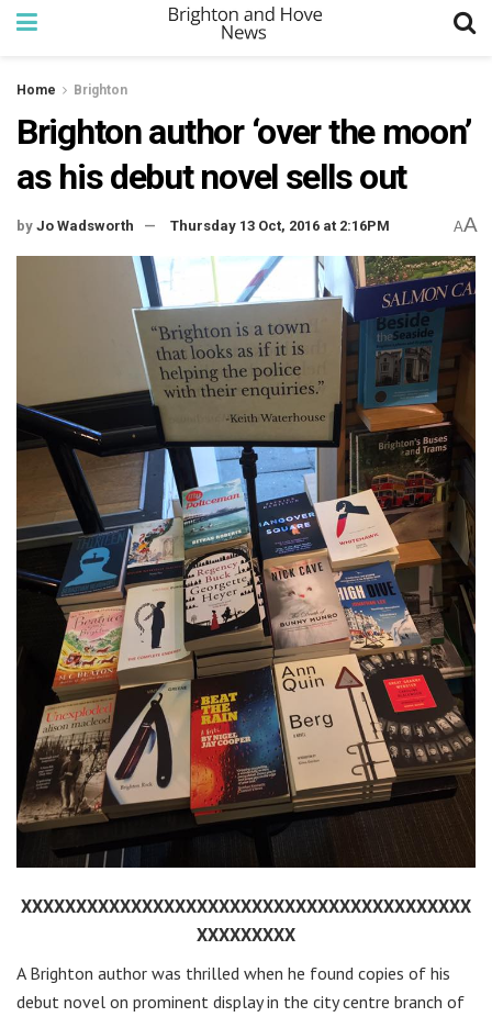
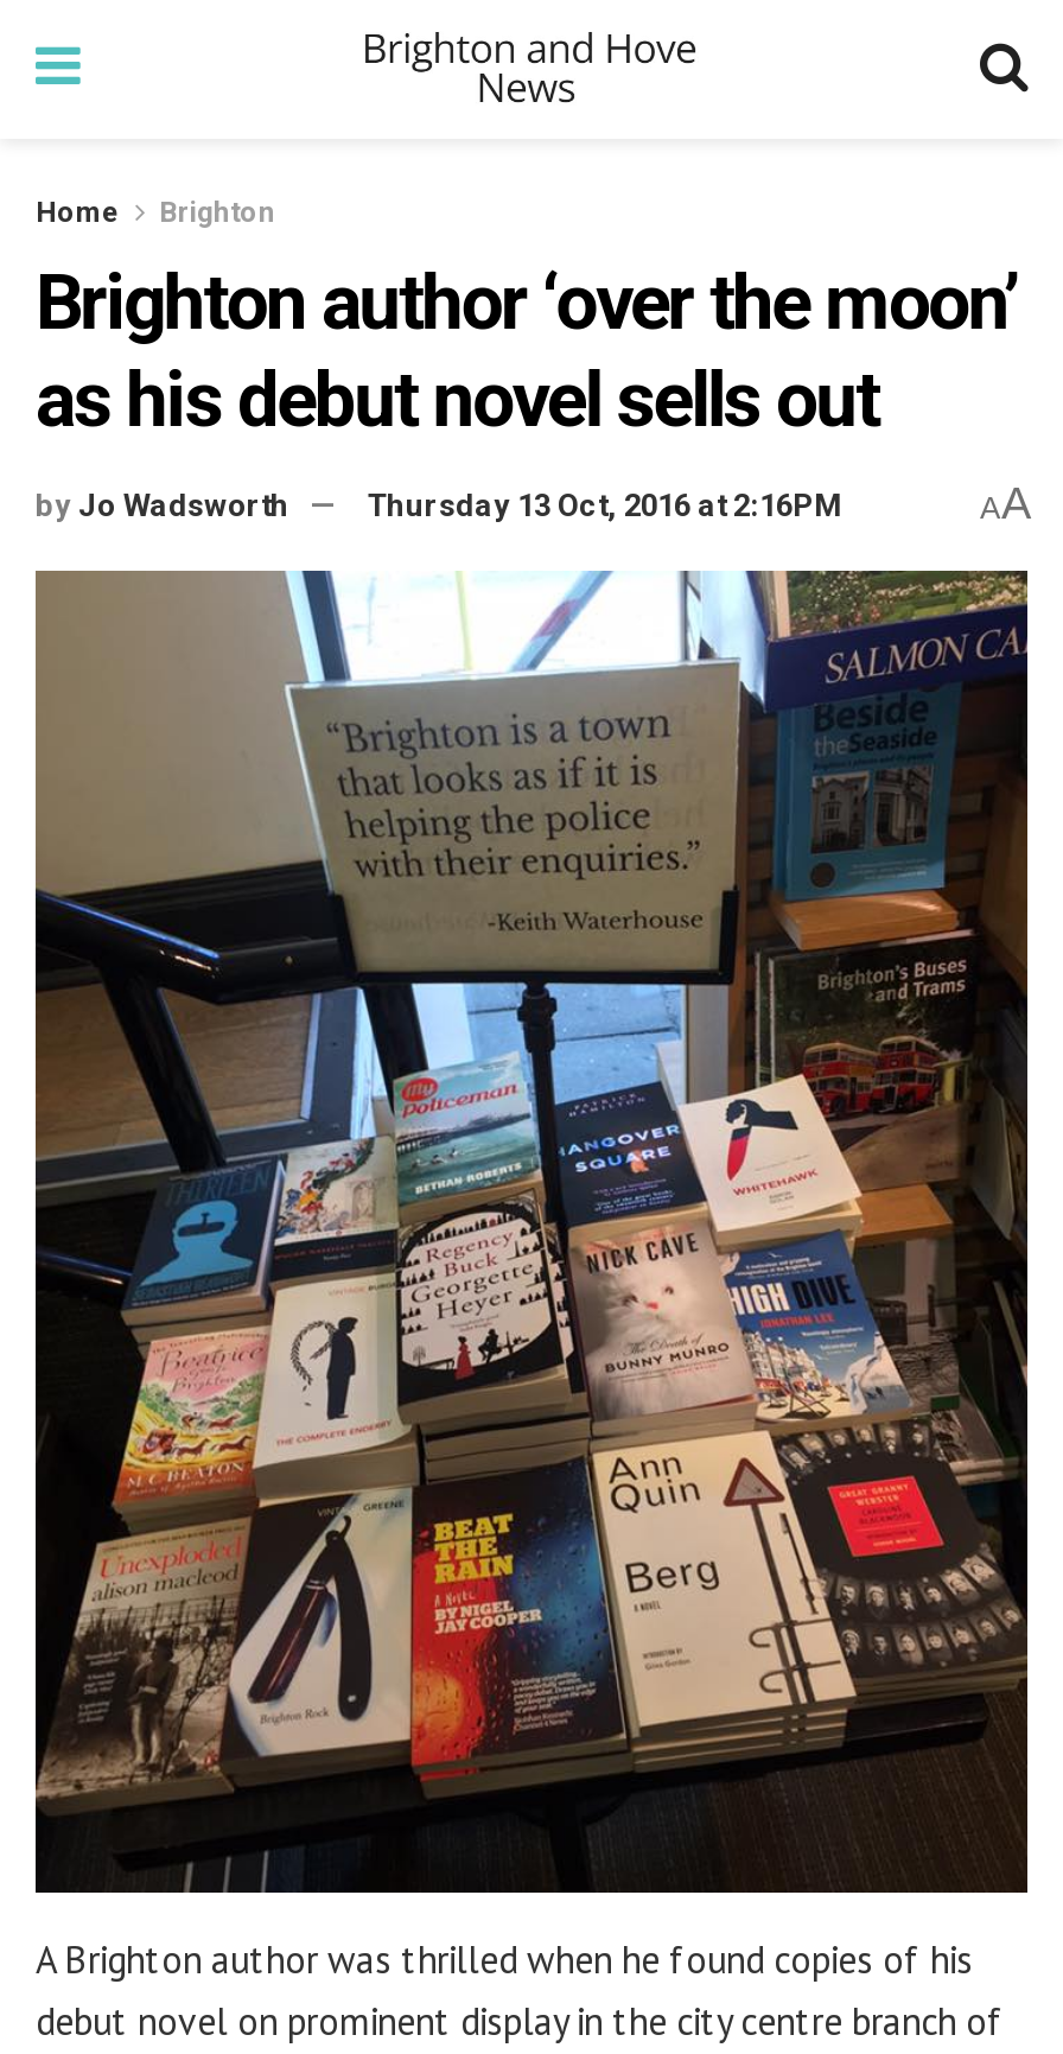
[21,896,471,946] XXXXXXXXXXXXXXXXXXXXXXXXXXXXXXXXXXXXXXXXX | XXXXXXXXX -> none

